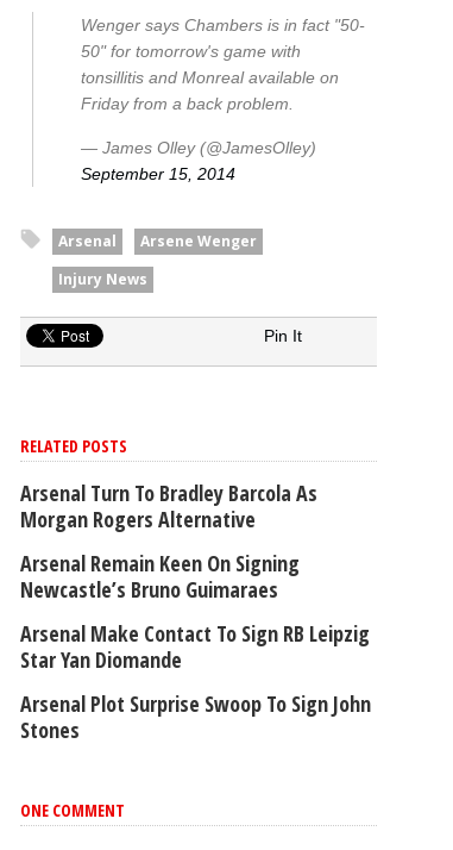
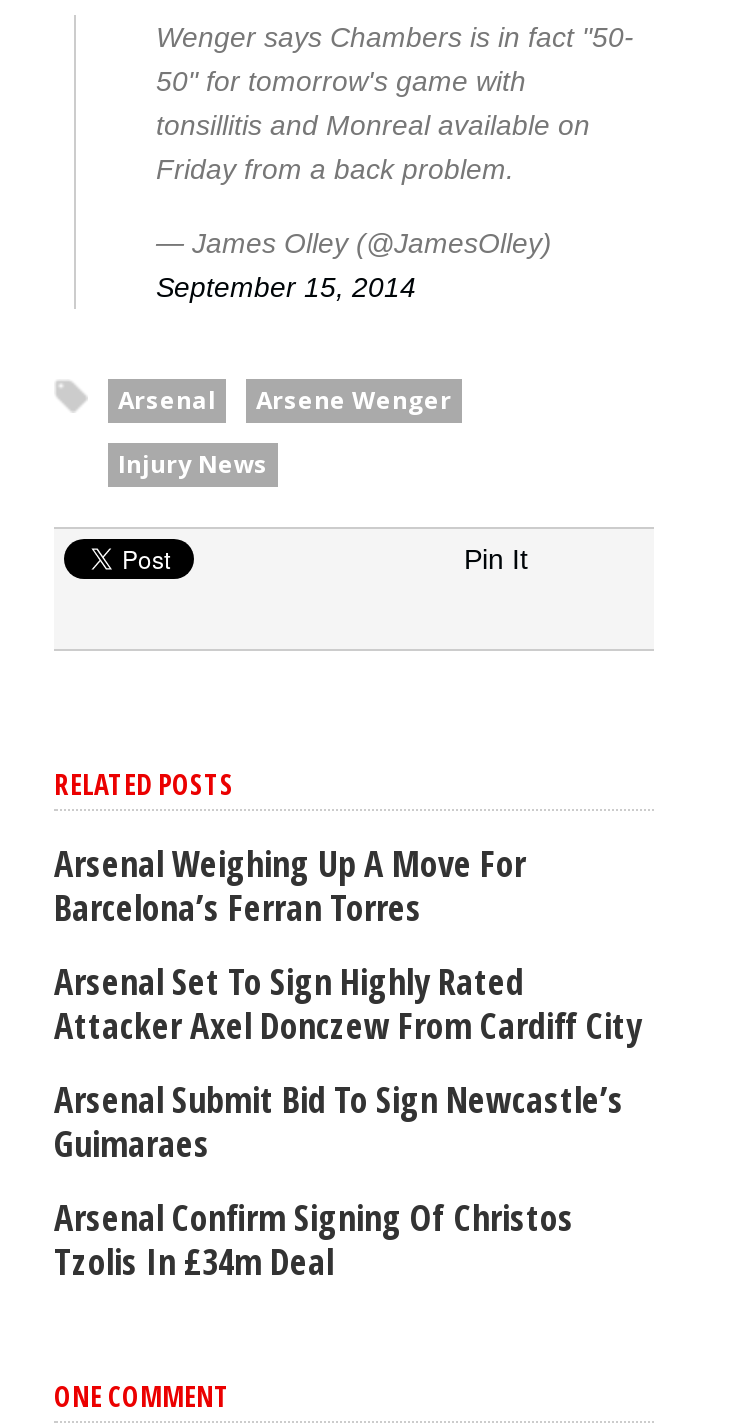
[20,478,317,533] Arsenal Turn To Bradley Barcola As | Morgan Rogers Alternative -> [54,838,526,930] Arsenal Weighing Up A Move For | Barcelona’s Ferran Torres
[20,548,300,603] Arsenal Remain Keen On Signing | Newcastle’s Bruno Guimaraes -> [54,956,642,1048] Arsenal Set To Sign Highly Rated | Attacker Axel Donczew From Cardiff City
[20,618,370,673] Arsenal Make Contact To Sign RB Leipzig | Star Yan Diomande -> [54,1074,624,1166] Arsenal Submit Bid To Sign Newcastle’s | Guimaraes
[20,689,371,743] Arsenal Plot Surprise Swoop To Sign John | Stones -> [54,1192,574,1284] Arsenal Confirm Signing Of Christos | Tzolis In £34m Deal

